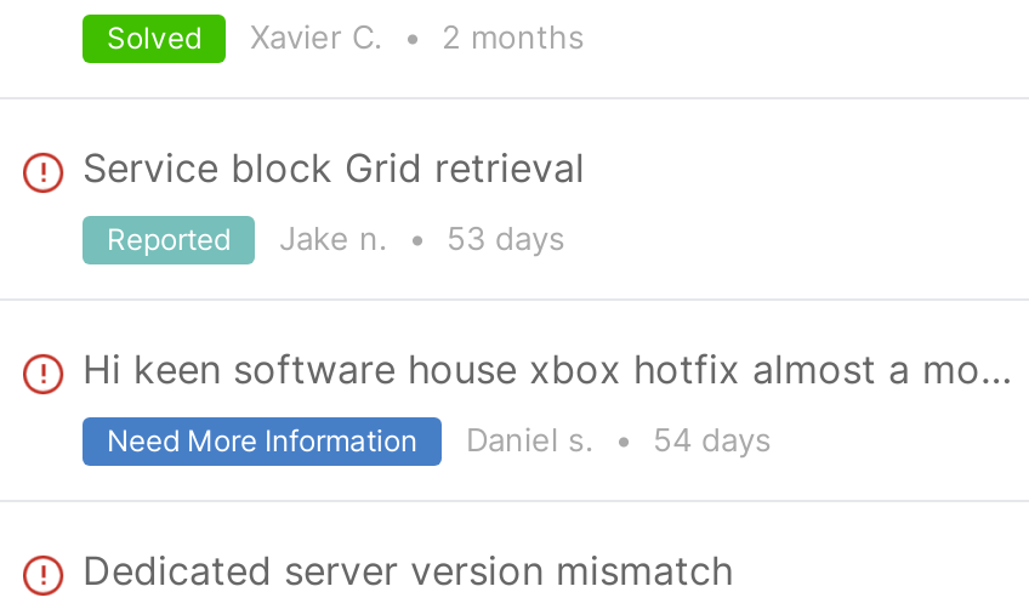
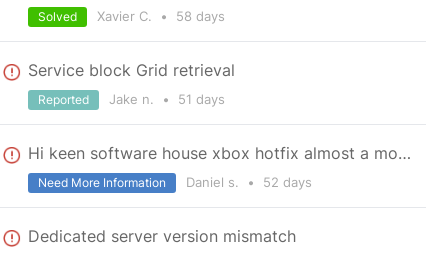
[250,17,585,56] Xavier C. • 2 months -> [97,8,225,24] Xavier C. • 58 days
[107,218,565,257] Reported Jake n. • 53 days -> [38,91,225,107] Reported Jake n. • 51 days
[107,420,772,459] Need More Information Daniel s. • 54 days -> [38,174,312,190] Need More Information Daniel s. • 52 days

